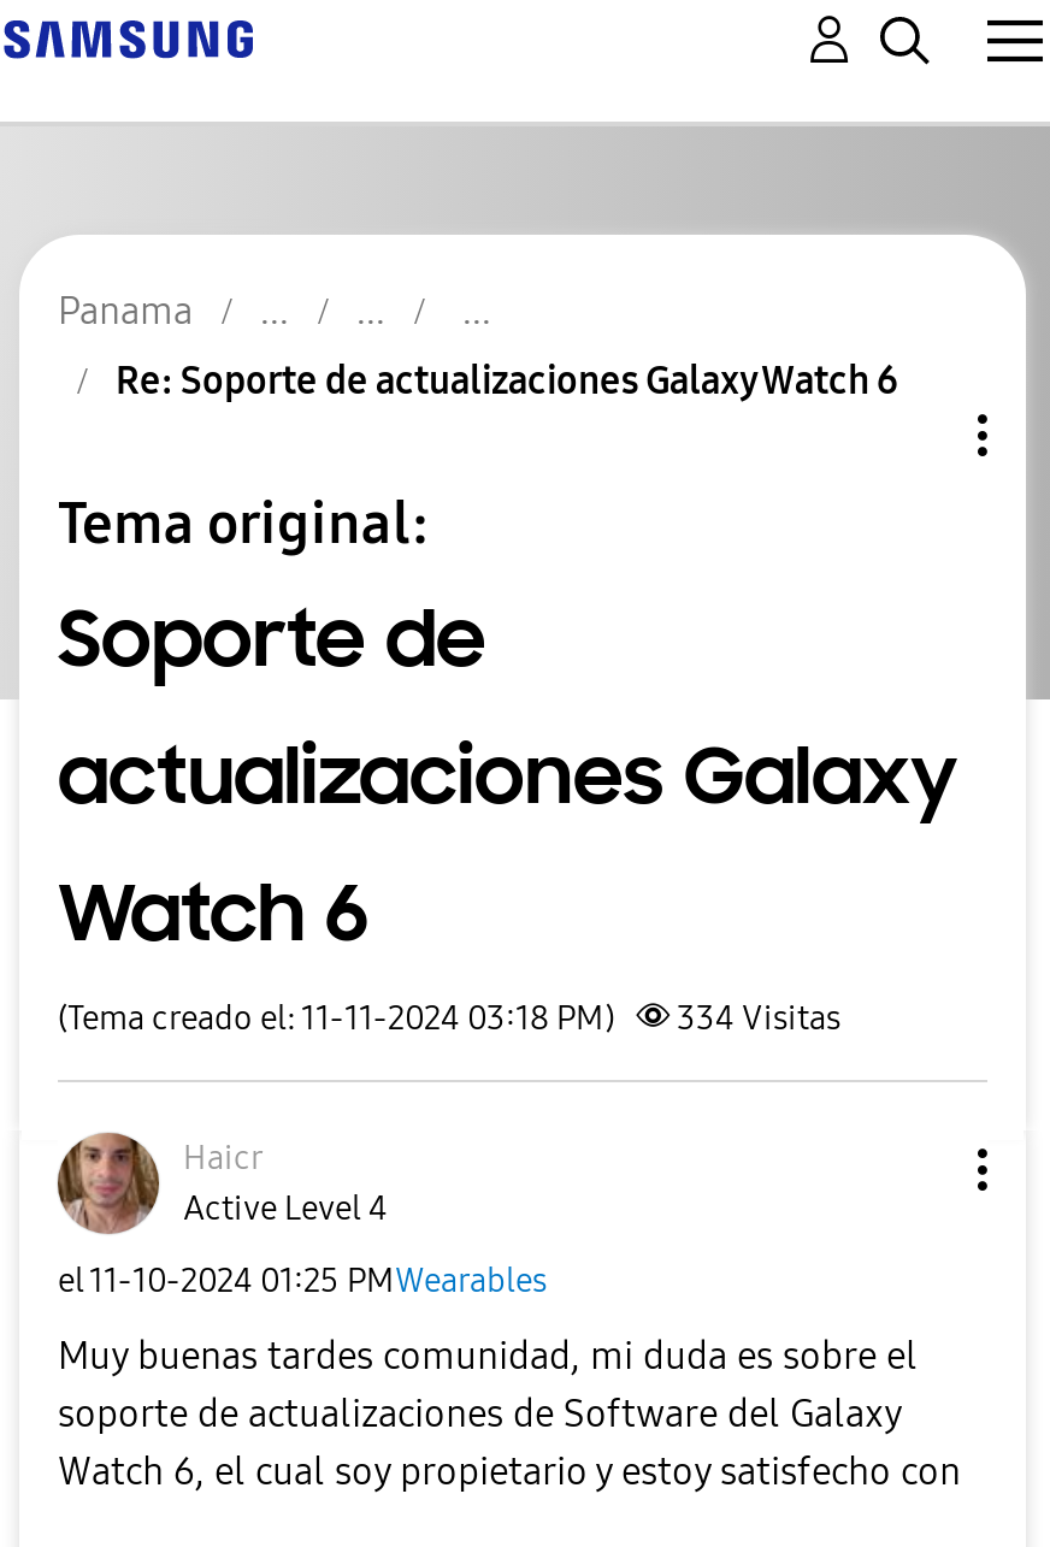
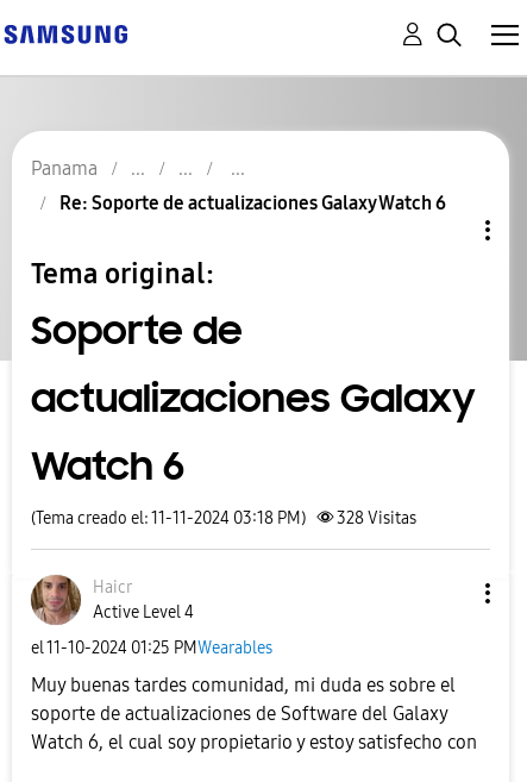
[58,998,840,1039] (Tema creado el: 11-11-2024 03:18 PM) 334 Visitas -> [31,508,416,528] (Tema creado el: 11-11-2024 03:18 PM) 328 Visitas

